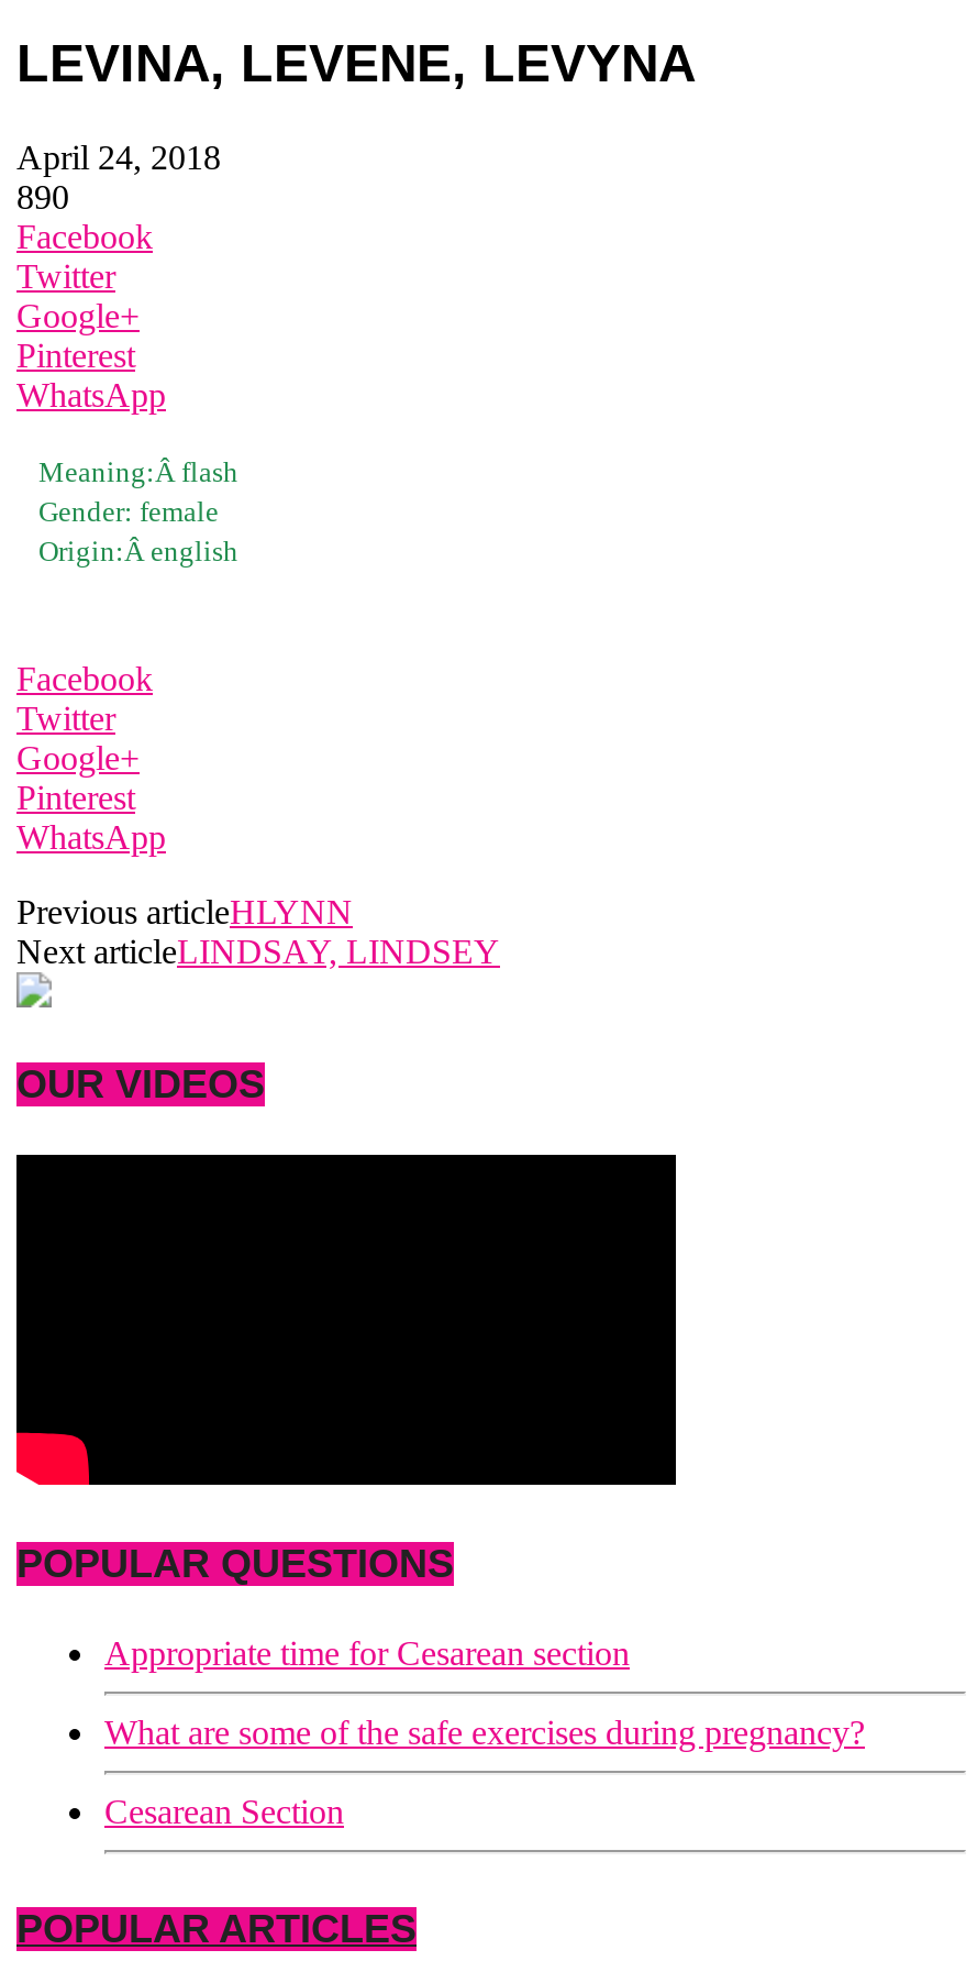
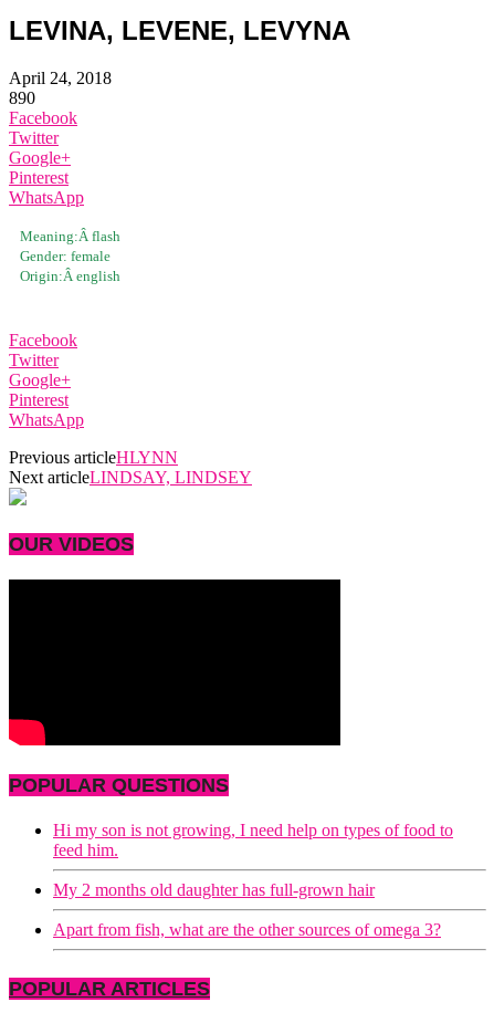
[104,1634,630,1672] Appropriate time for Cesarean section -> [53,821,453,859] Hi my son is not growing, I need help on types of food to | feed him.
[104,1713,865,1751] What are some of the safe exercises during pregnancy? -> [53,880,375,899] My 2 months old daughter has full-grown hair
[104,1793,344,1830] Cesarean Section -> [53,920,441,939] Apart from fish, what are the other sources of omega 3?

